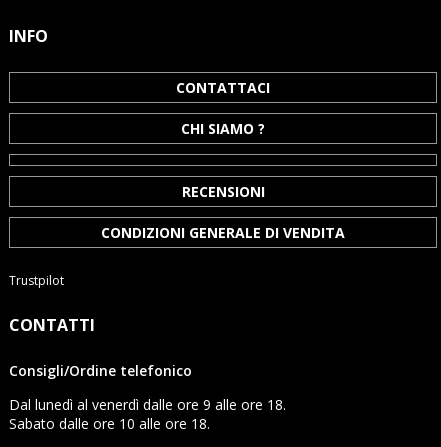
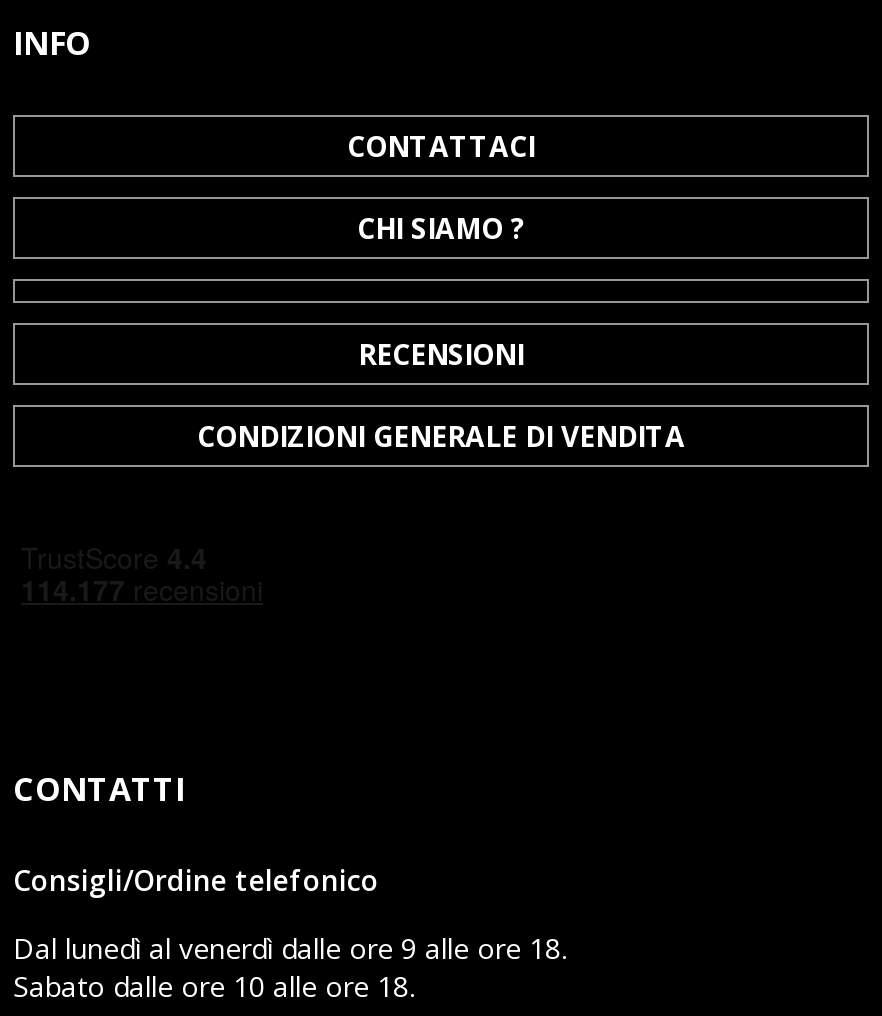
[9,272,64,289] Trustpilot -> none

